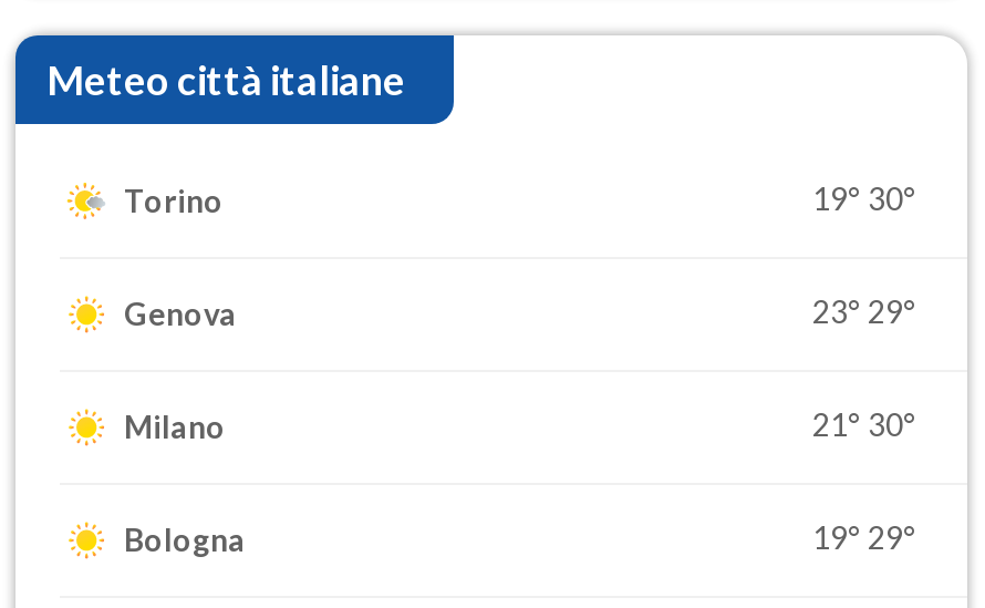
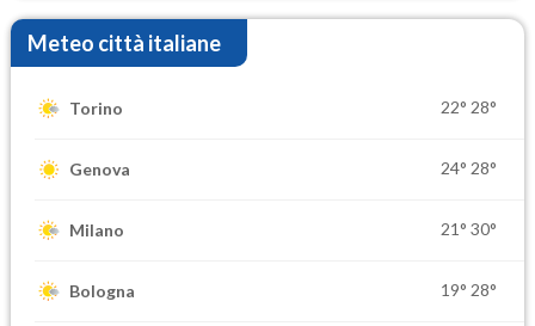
[812,180,916,218] 19° 30° -> [441,97,497,117] 22° 28°
[812,293,916,331] 23° 29° -> [441,158,497,178] 24° 28°
[812,519,916,557] 19° 29° -> [441,280,497,300] 19° 28°

